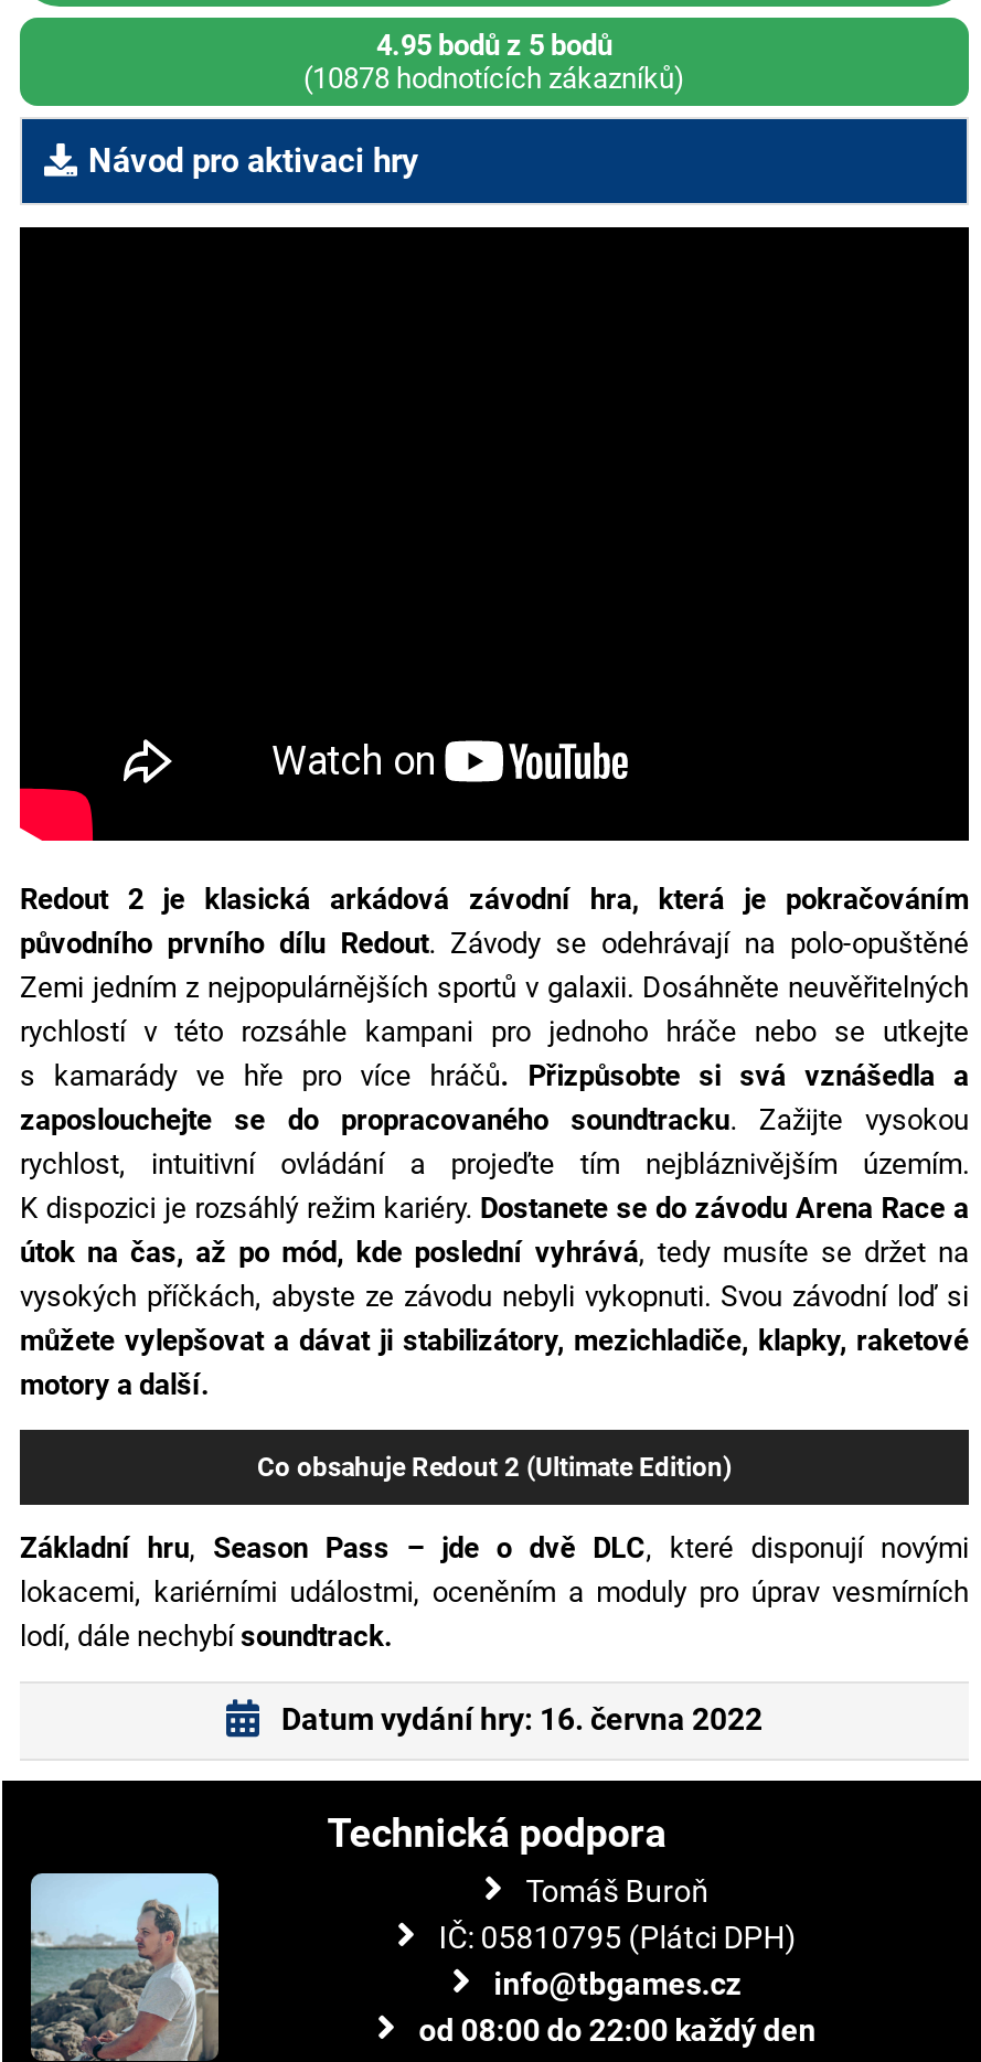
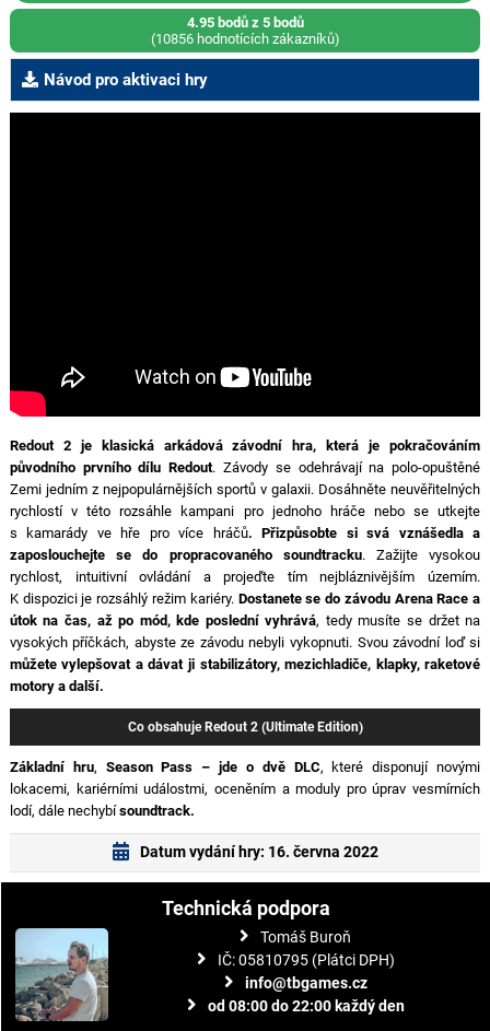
[303,62,685,95] (10878 hodnotících zákazníků) -> [150,31,340,47] (10856 hodnotících zákazníků)

